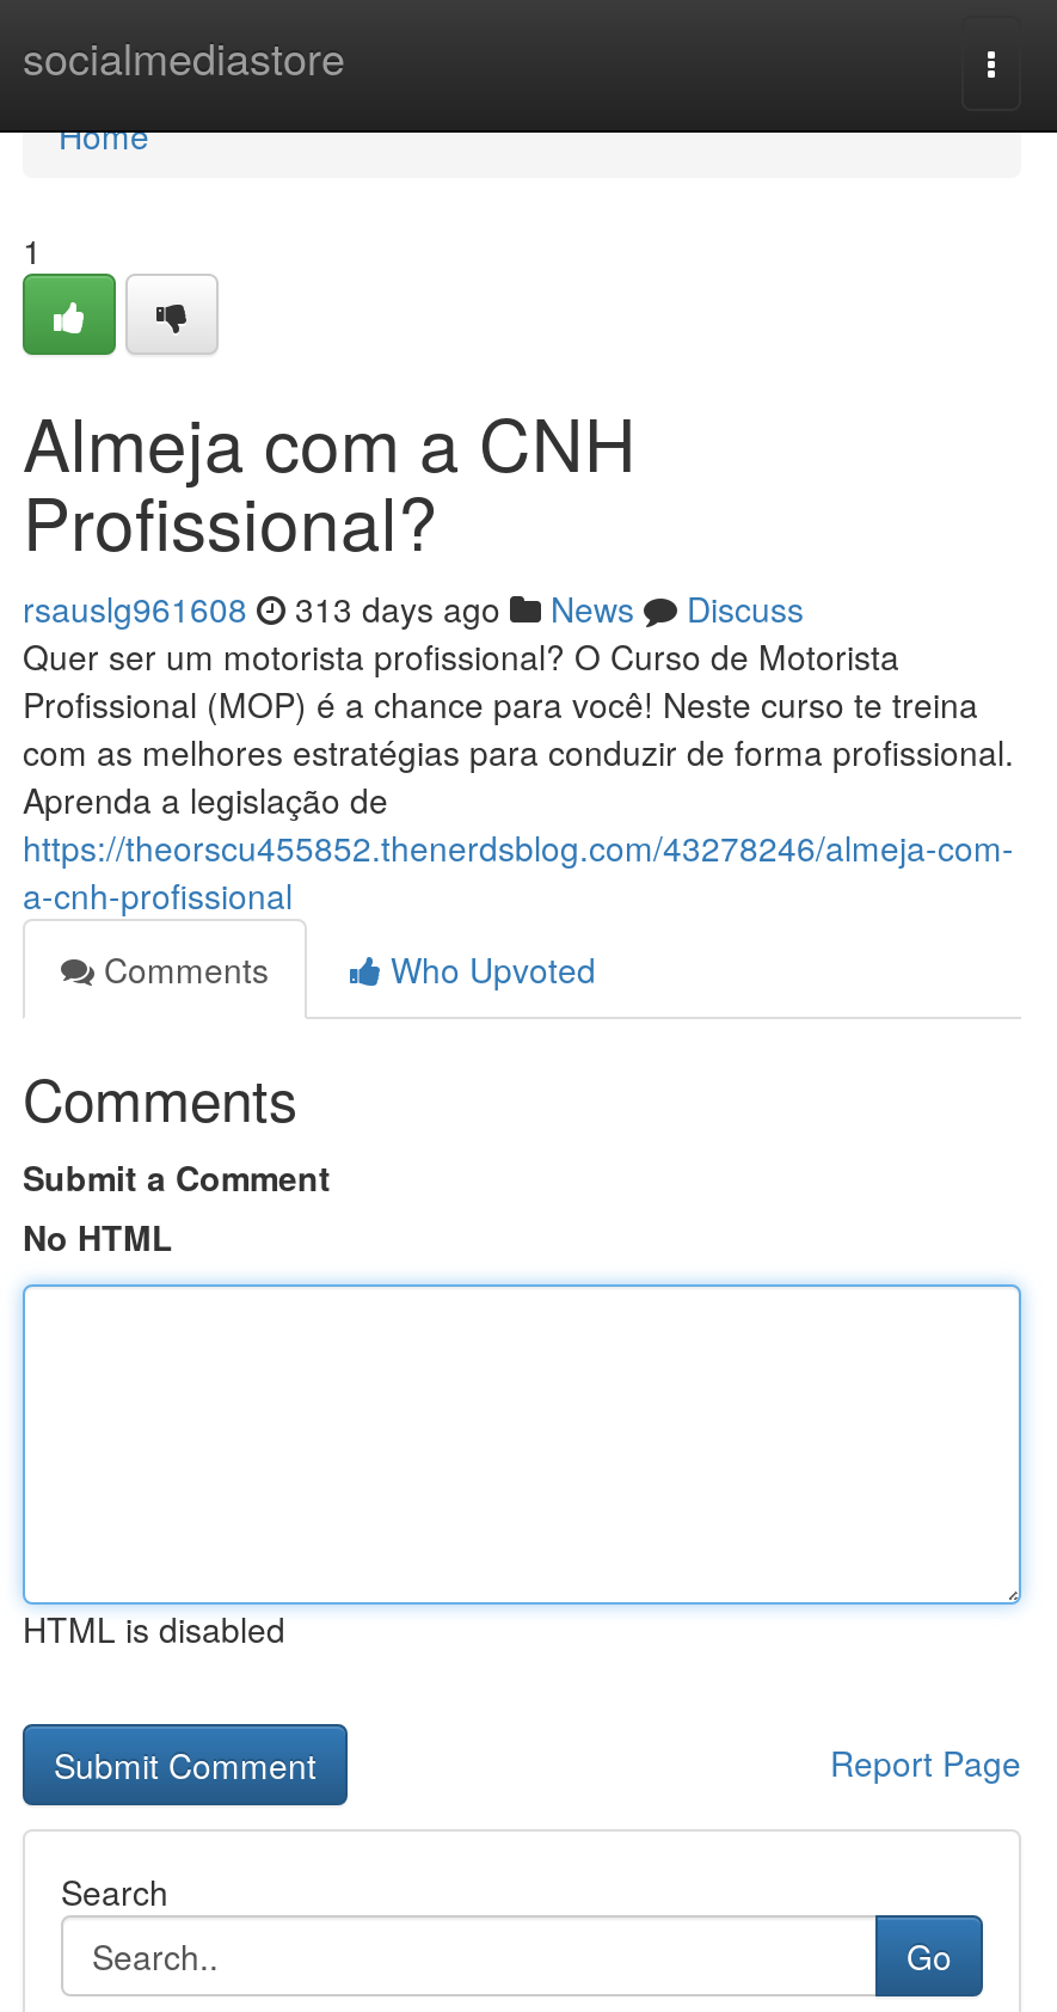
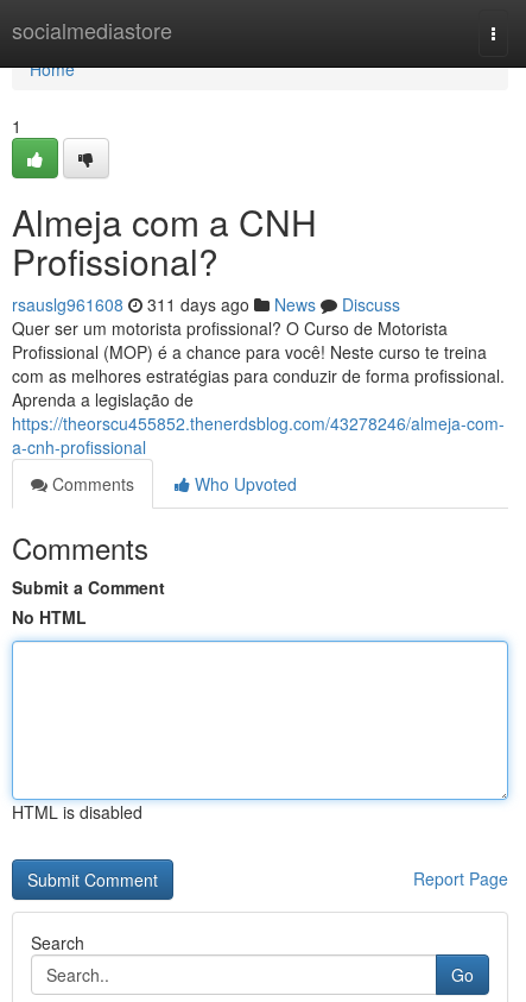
[23,584,804,632] rsauslg961608 313 days ago News Discuss -> [12,292,400,316] rsauslg961608 311 days ago News Discuss

